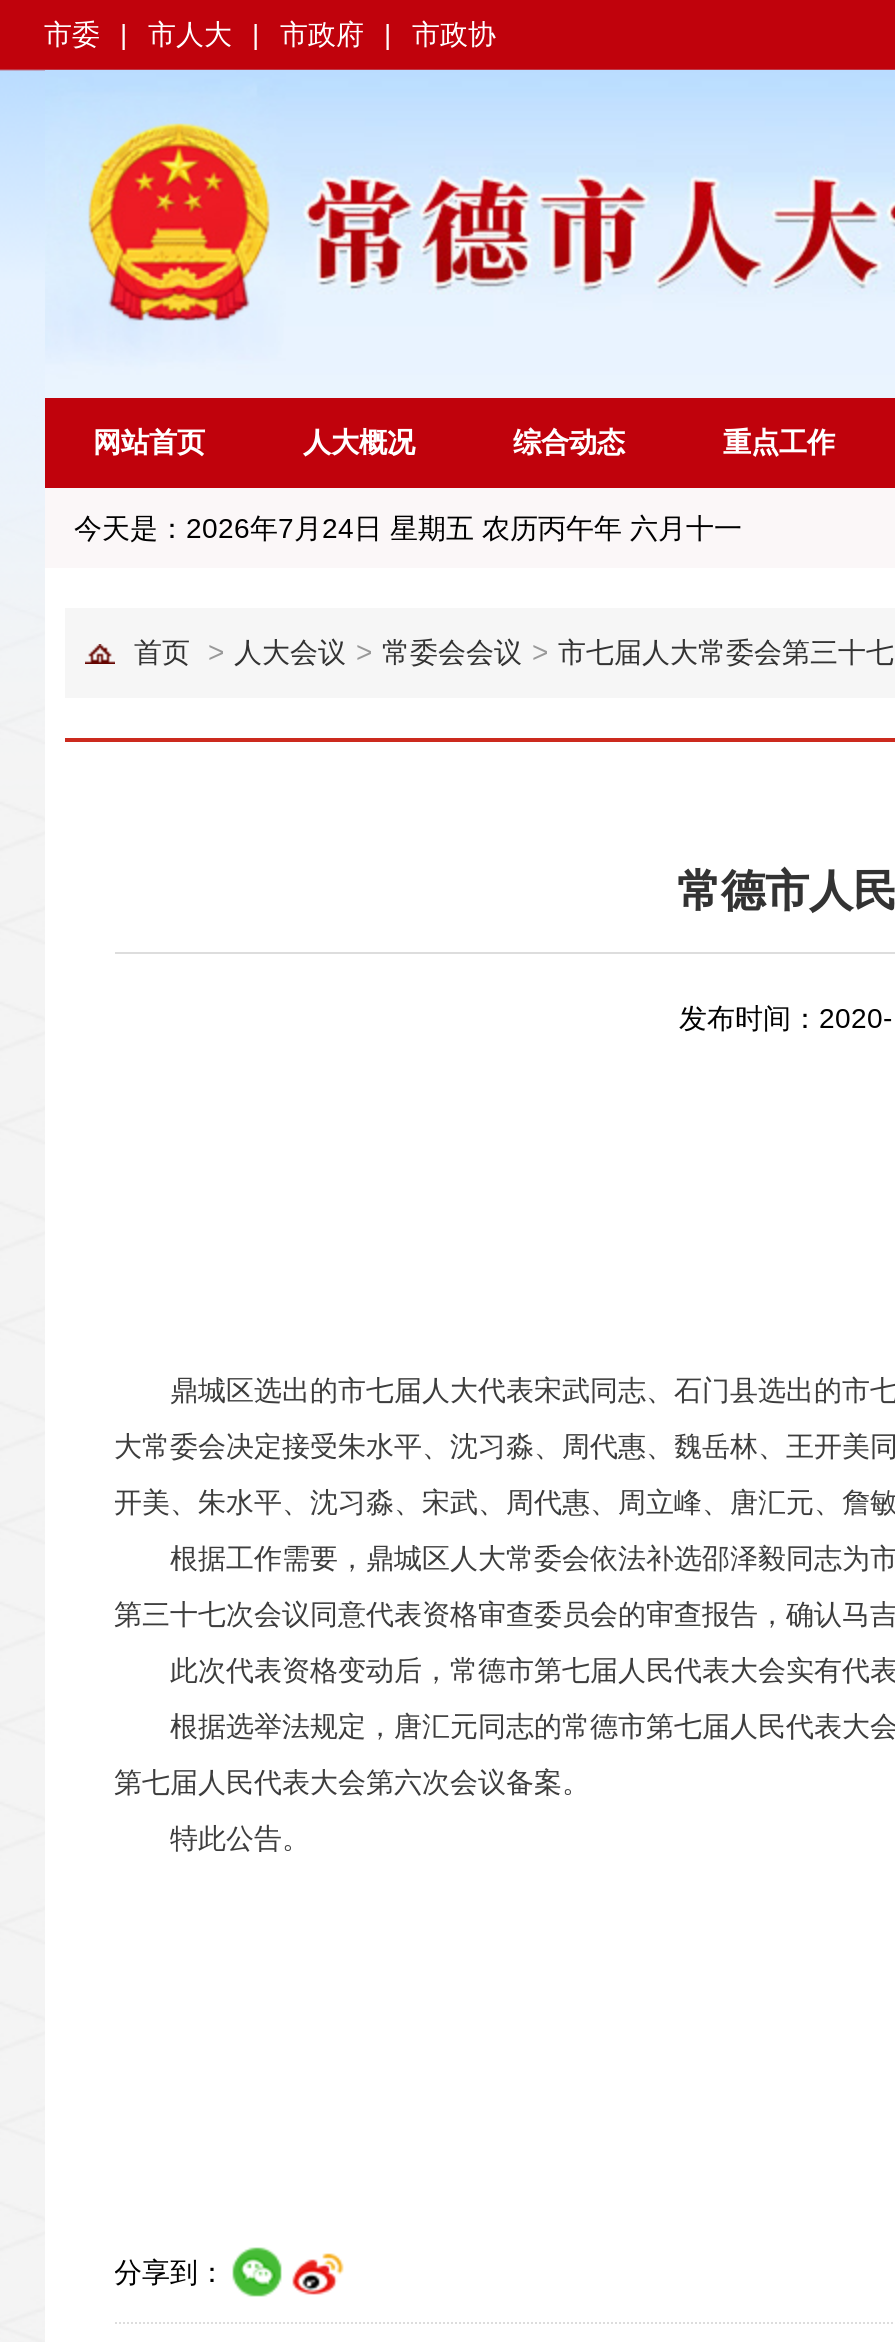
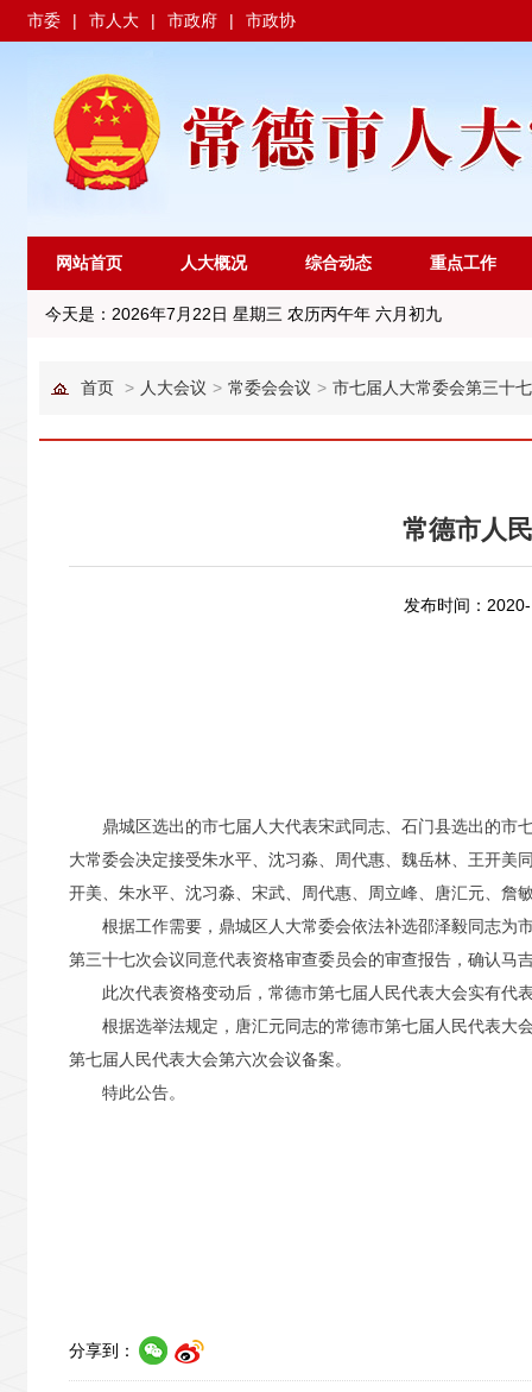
[74,512,742,544] 今天是：2026年7月24日 星期五 农历丙午年 六月十一 -> [45,304,441,323] 今天是：2026年7月22日 星期三 农历丙午年 六月初九

